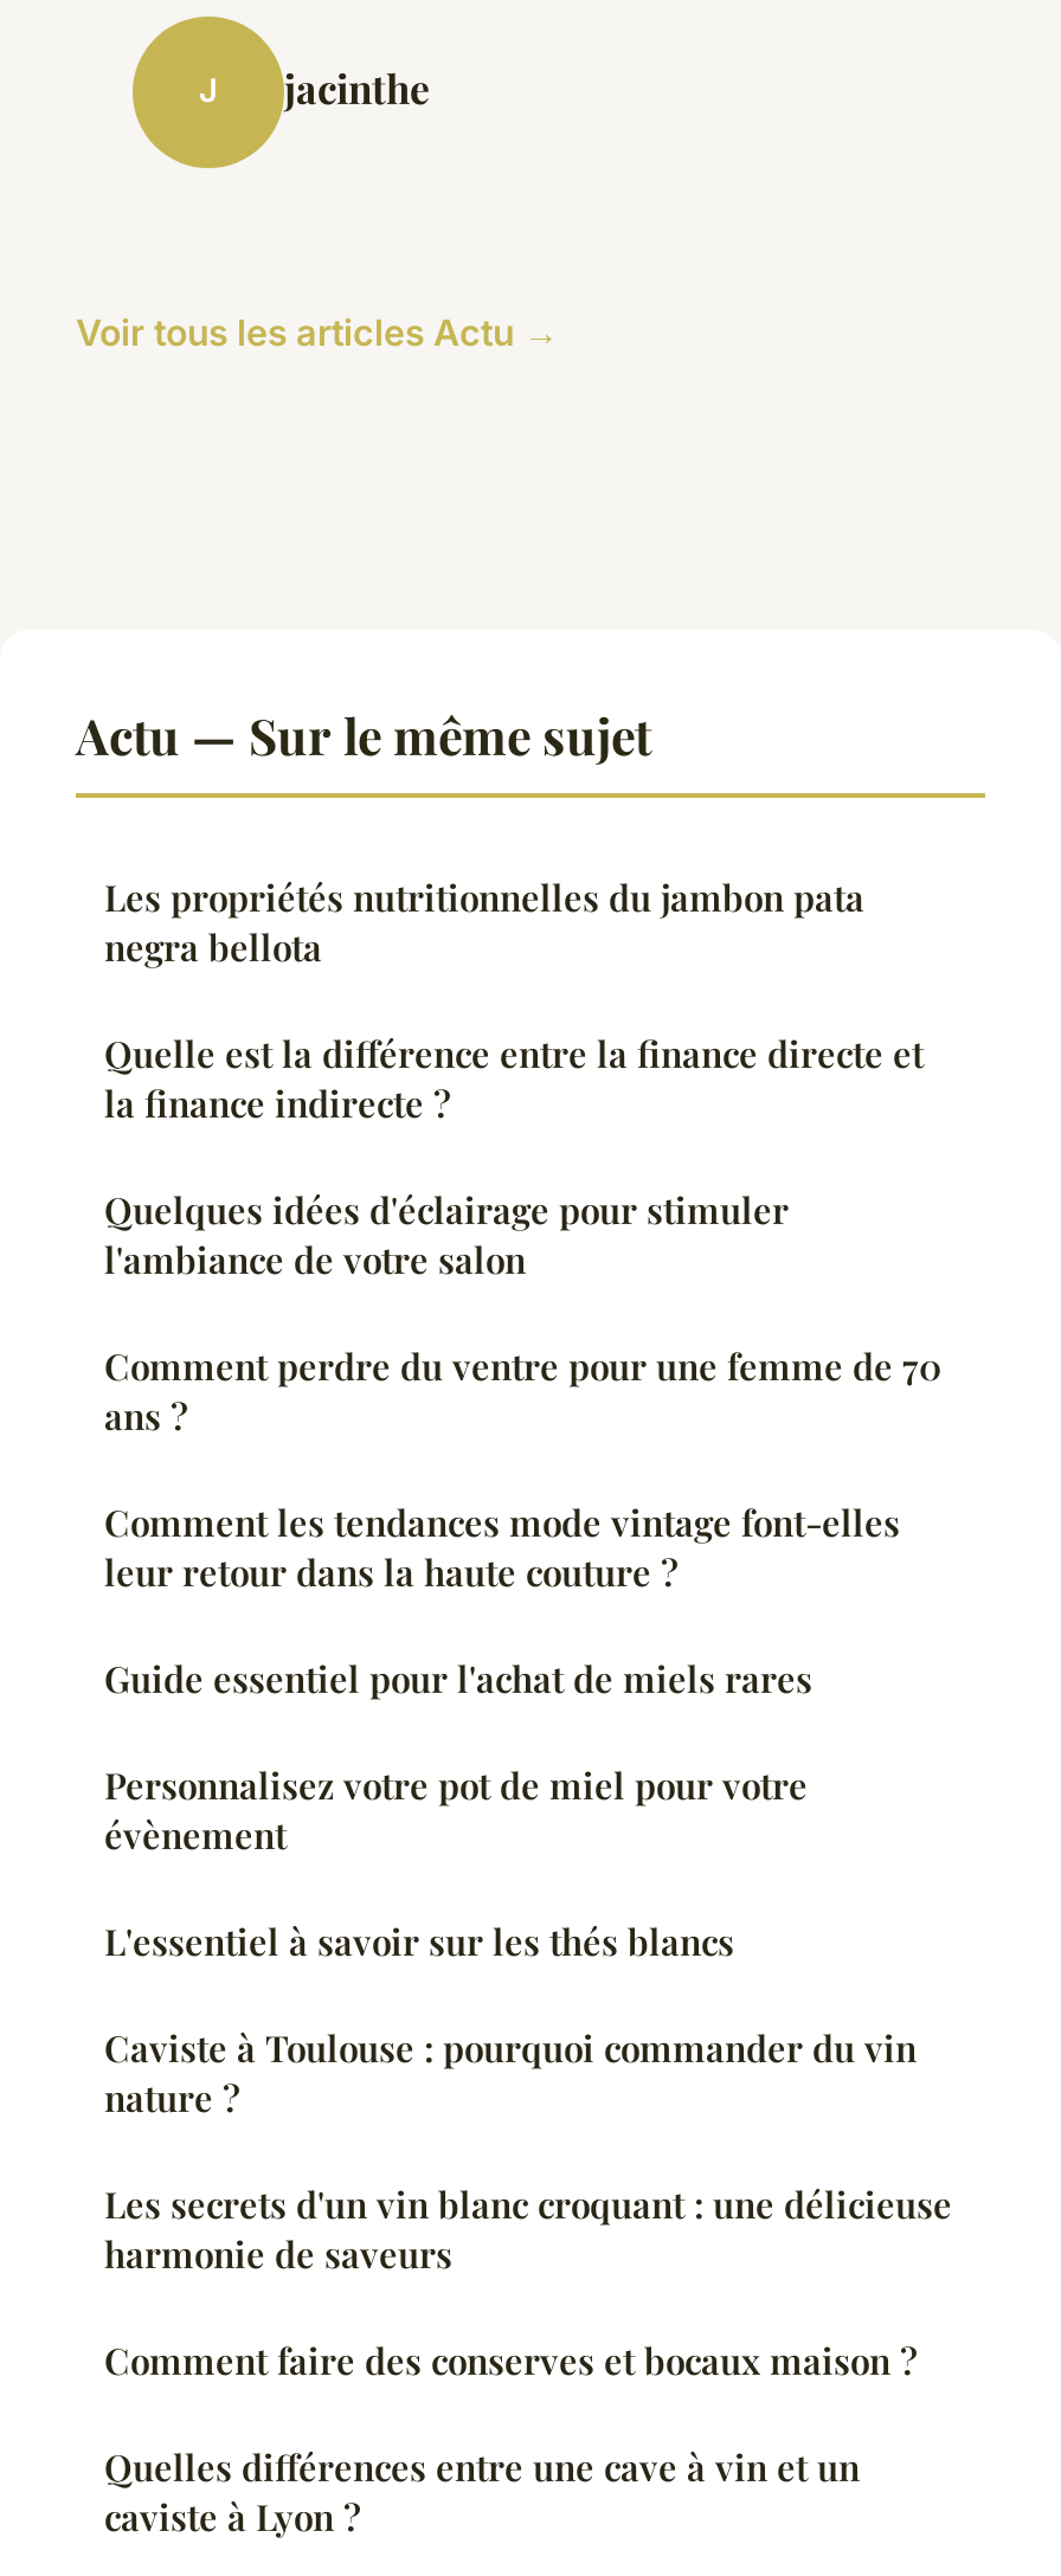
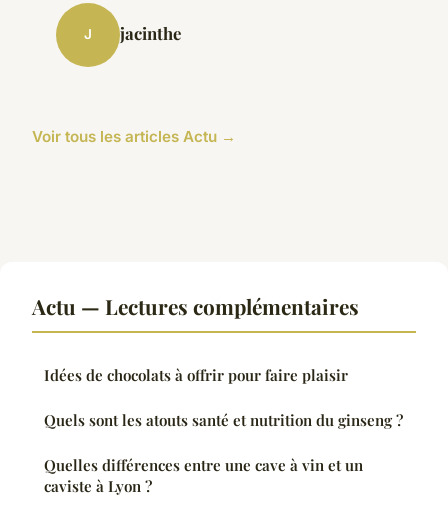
[76,701,952,2384] Actu — Sur le même sujet | Les propriétés nutritionnelles du jambon pata | negra bellota | Quelle est la différence entre la finance directe et | la finance indirecte ? | Quelques idées d'éclairage pour stimuler | l'ambiance de votre salon | Comment perdre du ventre pour une femme de 70 | ans ? | Comment les tendances mode vintage font-elles | leur retour dans la haute couture ? | Guide essentiel pour l'achat de miels rares | Personnalisez votre pot de miel pour votre | évènement | L'essentiel à savoir sur les thés blancs | Caviste à Toulouse : pourquoi commander du vin | nature ? | Les secrets d'un vin blanc croquant : une délicieuse | harmonie de saveurs | Comment faire des conserves et bocaux maison ? -> [32,292,403,430] Actu — Lectures complémentaires | Idées de chocolats à offrir pour faire plaisir | Quels sont les atouts santé et nutrition du ginseng ?

